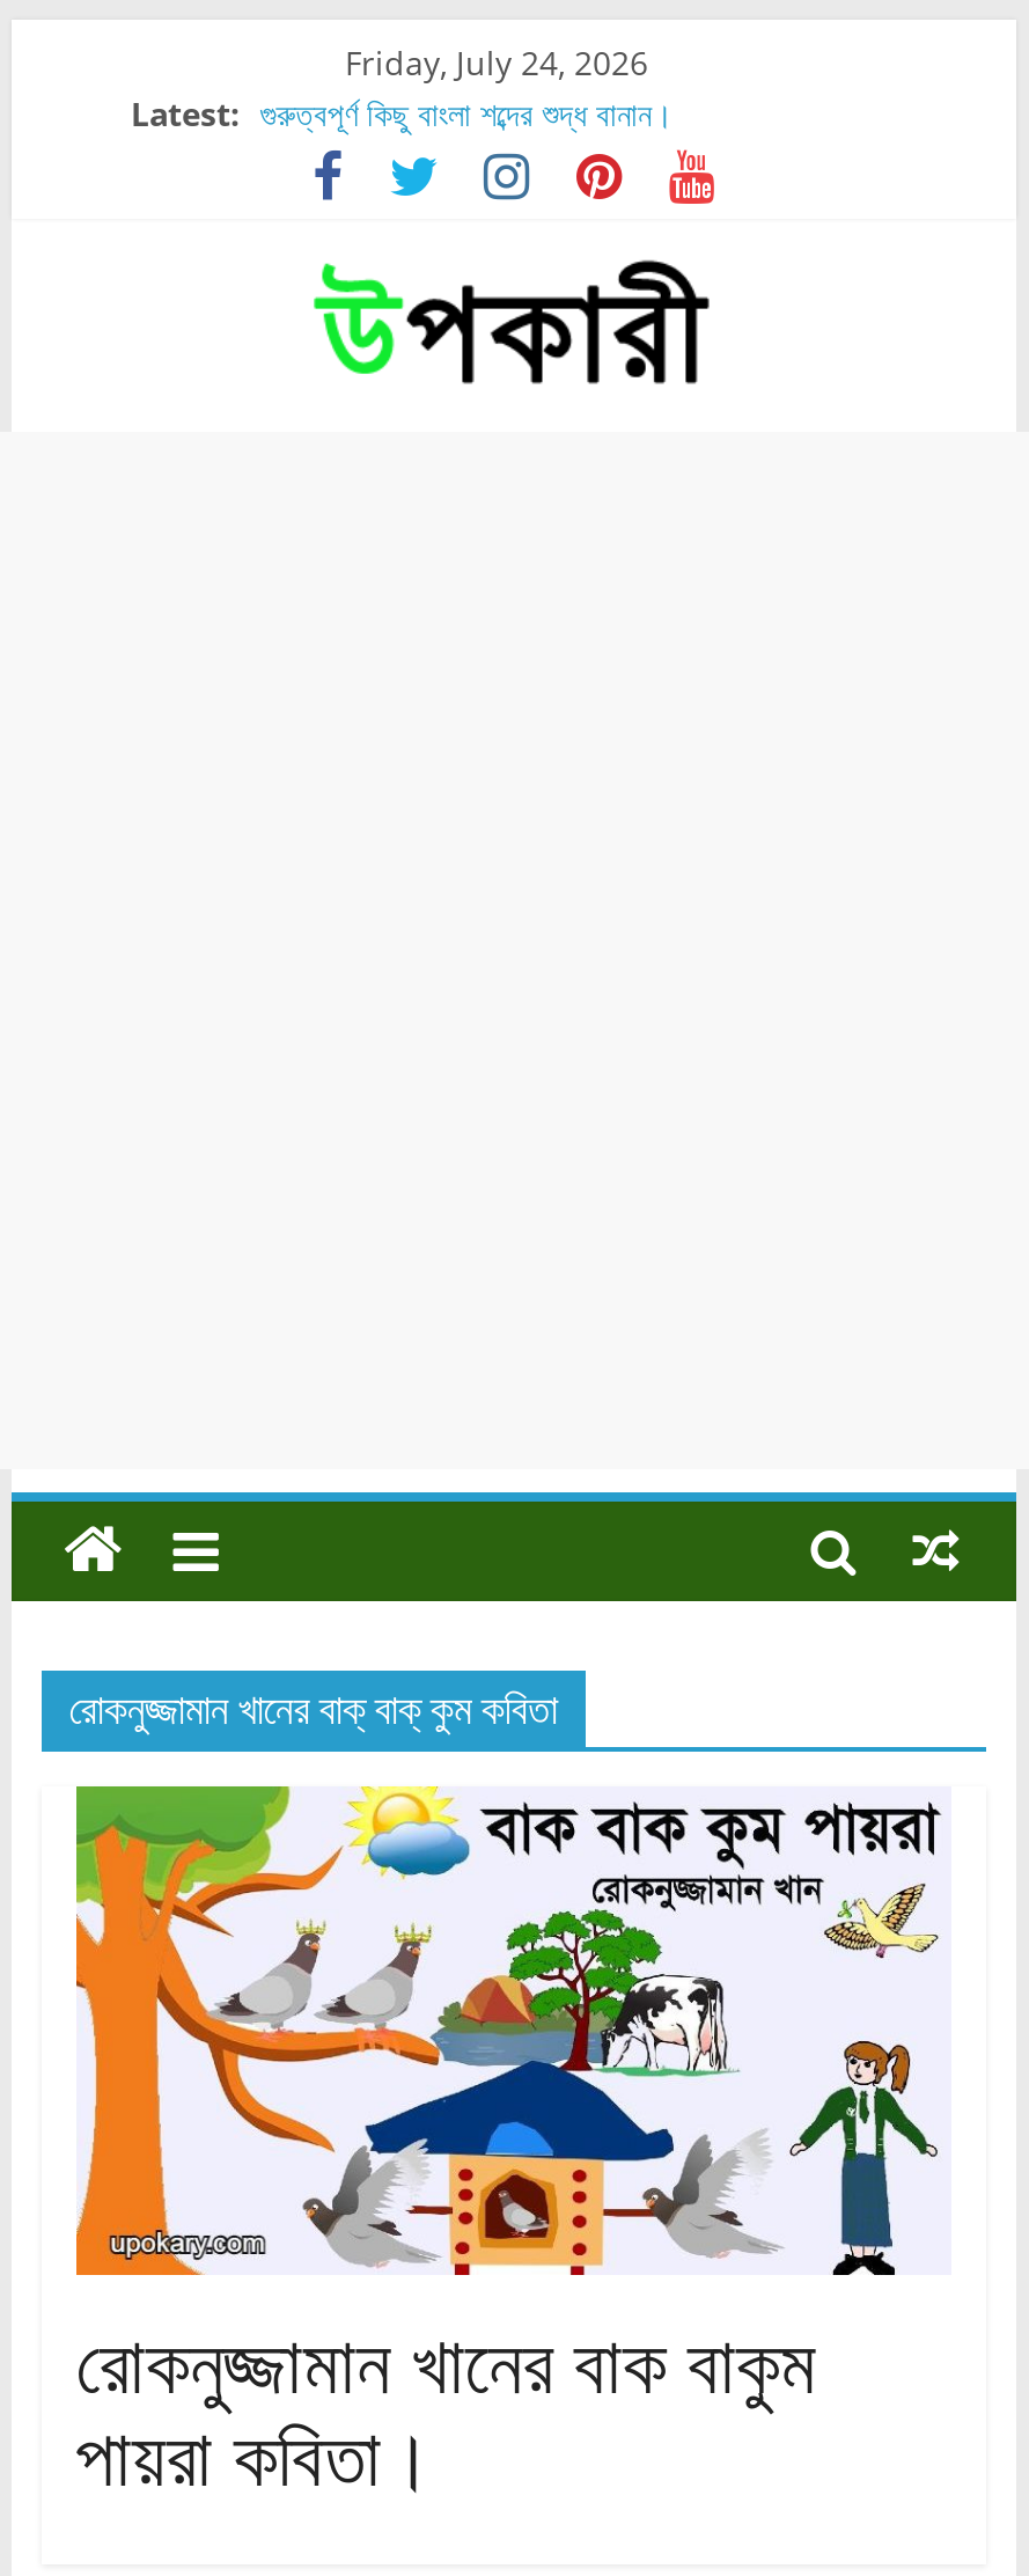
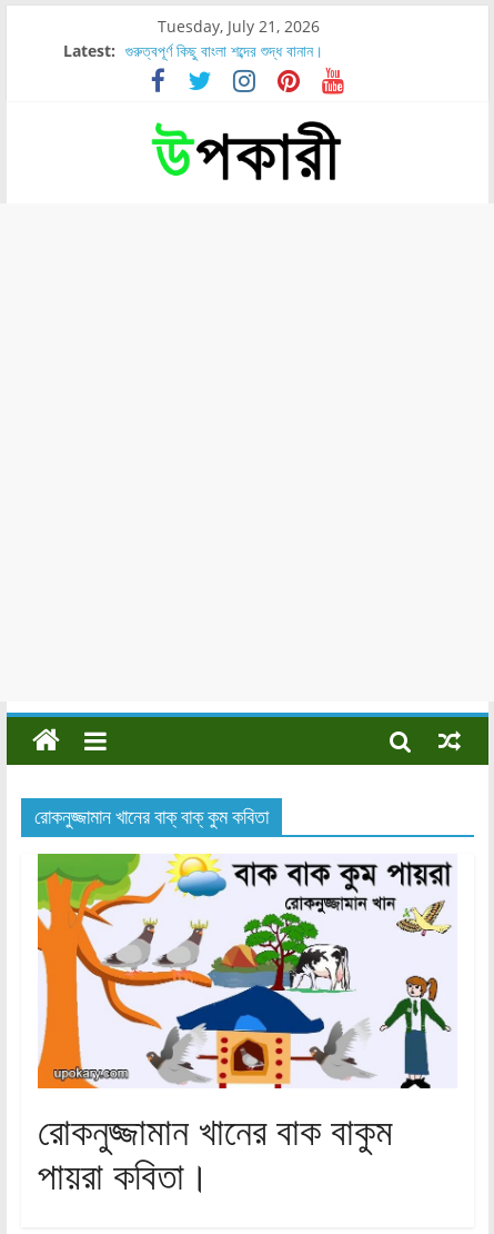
[345,41,648,85] Friday, July 24, 2026 -> [158,16,320,37] Tuesday, July 21, 2026

